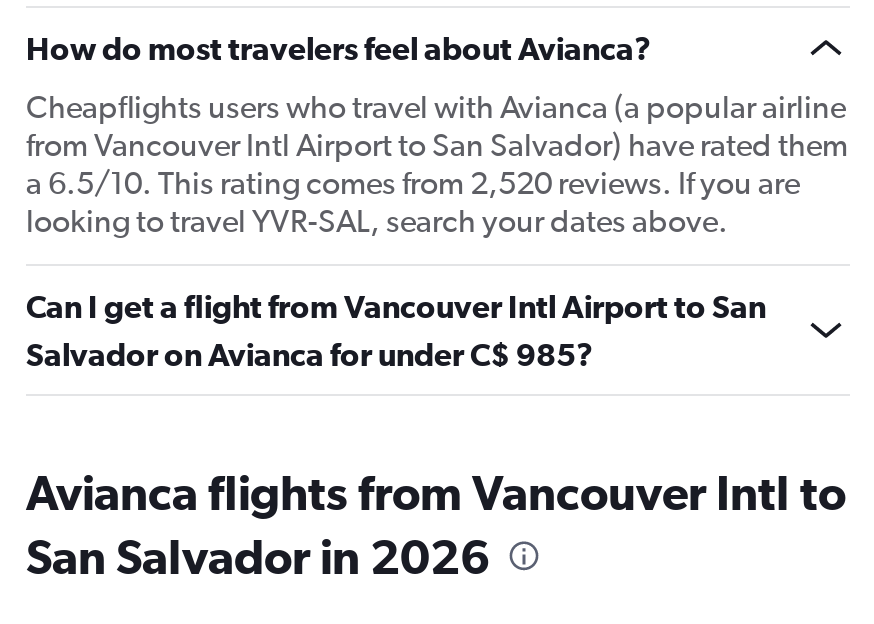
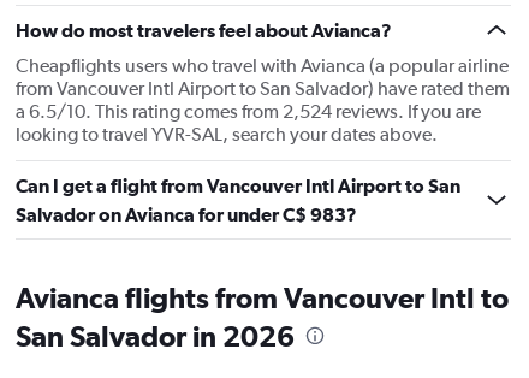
[26,164,800,202] a 6.5/10. This rating comes from 2,520 reviews. If you are -> [16,100,481,123] a 6.5/10. This rating comes from 2,524 reviews. If you are
[26,336,594,372] Salvador on Avianca for under C$ 985? -> [16,203,357,225] Salvador on Avianca for under C$ 983?

